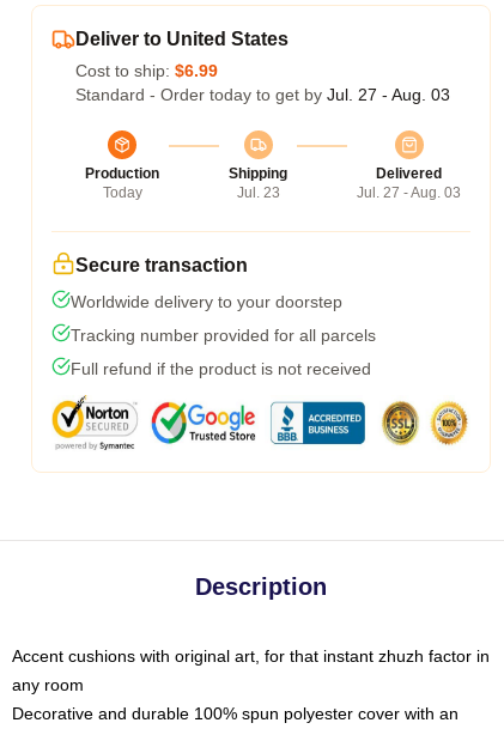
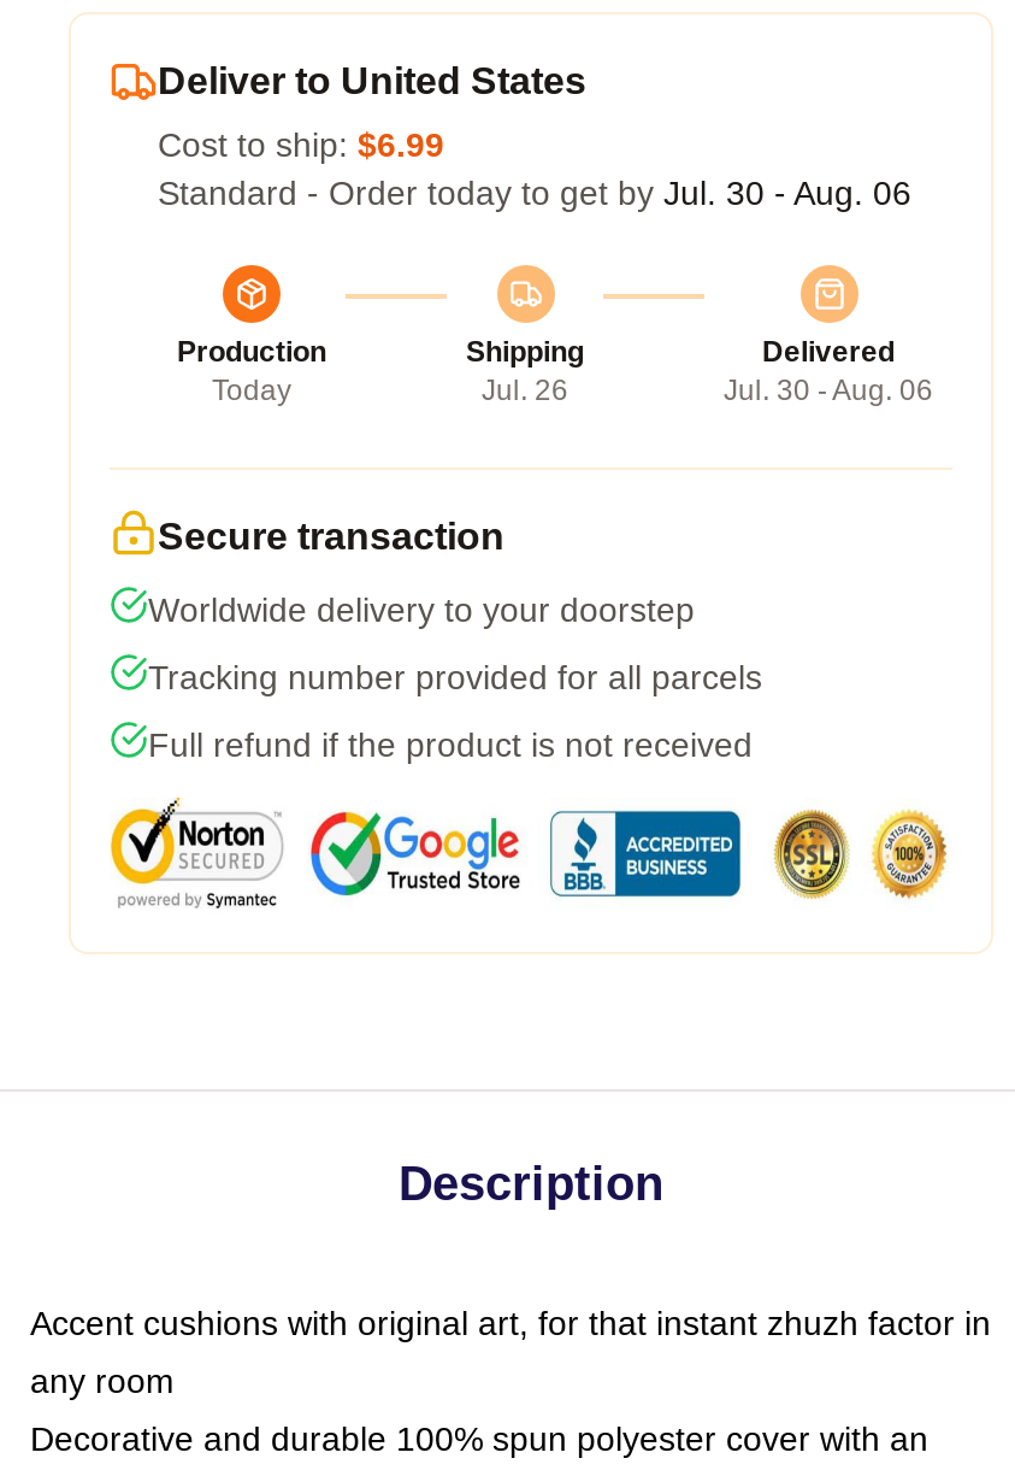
[75,85,450,104] Standard - Order today to get by Jul. 27 - Aug. 03 -> [158,173,911,211] Standard - Order today to get by Jul. 30 - Aug. 06
[236,184,280,201] Jul. 23 -> [482,373,568,407] Jul. 26
[357,184,461,201] Jul. 27 - Aug. 03 -> [724,373,933,407] Jul. 30 - Aug. 06

